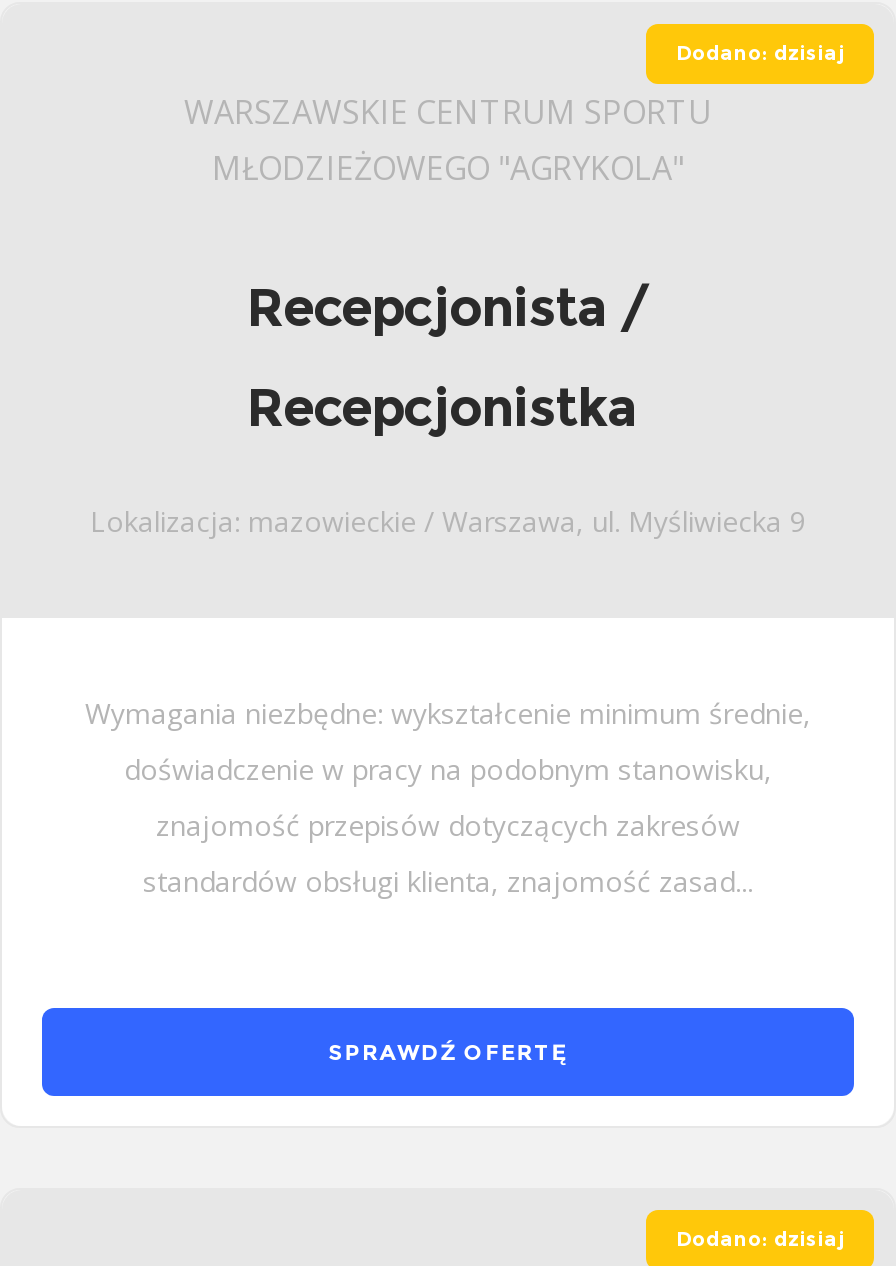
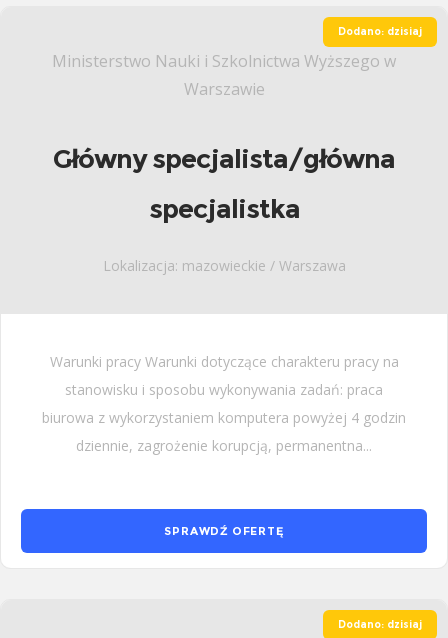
[184,91,712,191] WARSZAWSKIE CENTRUM SPORTU | MŁODZIEŻOWEGO "AGRYKOLA" -> [52,50,396,100] Ministerstwo Nauki i Szkolnictwa Wyższego w | Warszawie
[247,277,649,341] Recepcjonista / -> [53,143,395,175] Główny specjalista/główna
[247,377,649,441] Recepcjonistka -> [148,193,299,225] specjalistka
[90,503,806,541] Lokalizacja: mazowieckie / Warszawa, ul. Myśliwiecka 9 -> [102,256,345,275] Lokalizacja: mazowieckie / Warszawa
[85,695,811,733] Wymagania niezbędne: wykształcenie minimum średnie, -> [49,352,398,371] Warunki pracy Warunki dotyczące charakteru pracy na
[124,751,772,789] doświadczenie w pracy na podobnym stanowisku, -> [65,380,383,399] stanowisku i sposobu wykonywania zadań: praca
[156,807,740,845] znajomość przepisów dotyczących zakresów -> [42,408,406,427] biurowa z wykorzystaniem komputera powyżej 4 godzin
[143,863,753,901] standardów obsługi klienta, znajomość zasad... -> [76,436,372,455] dziennie, zagrożenie korupcją, permanentna...

